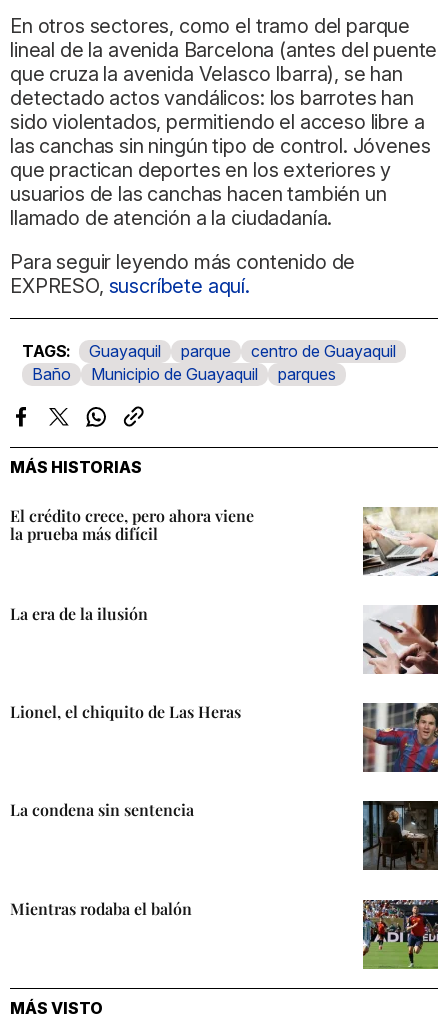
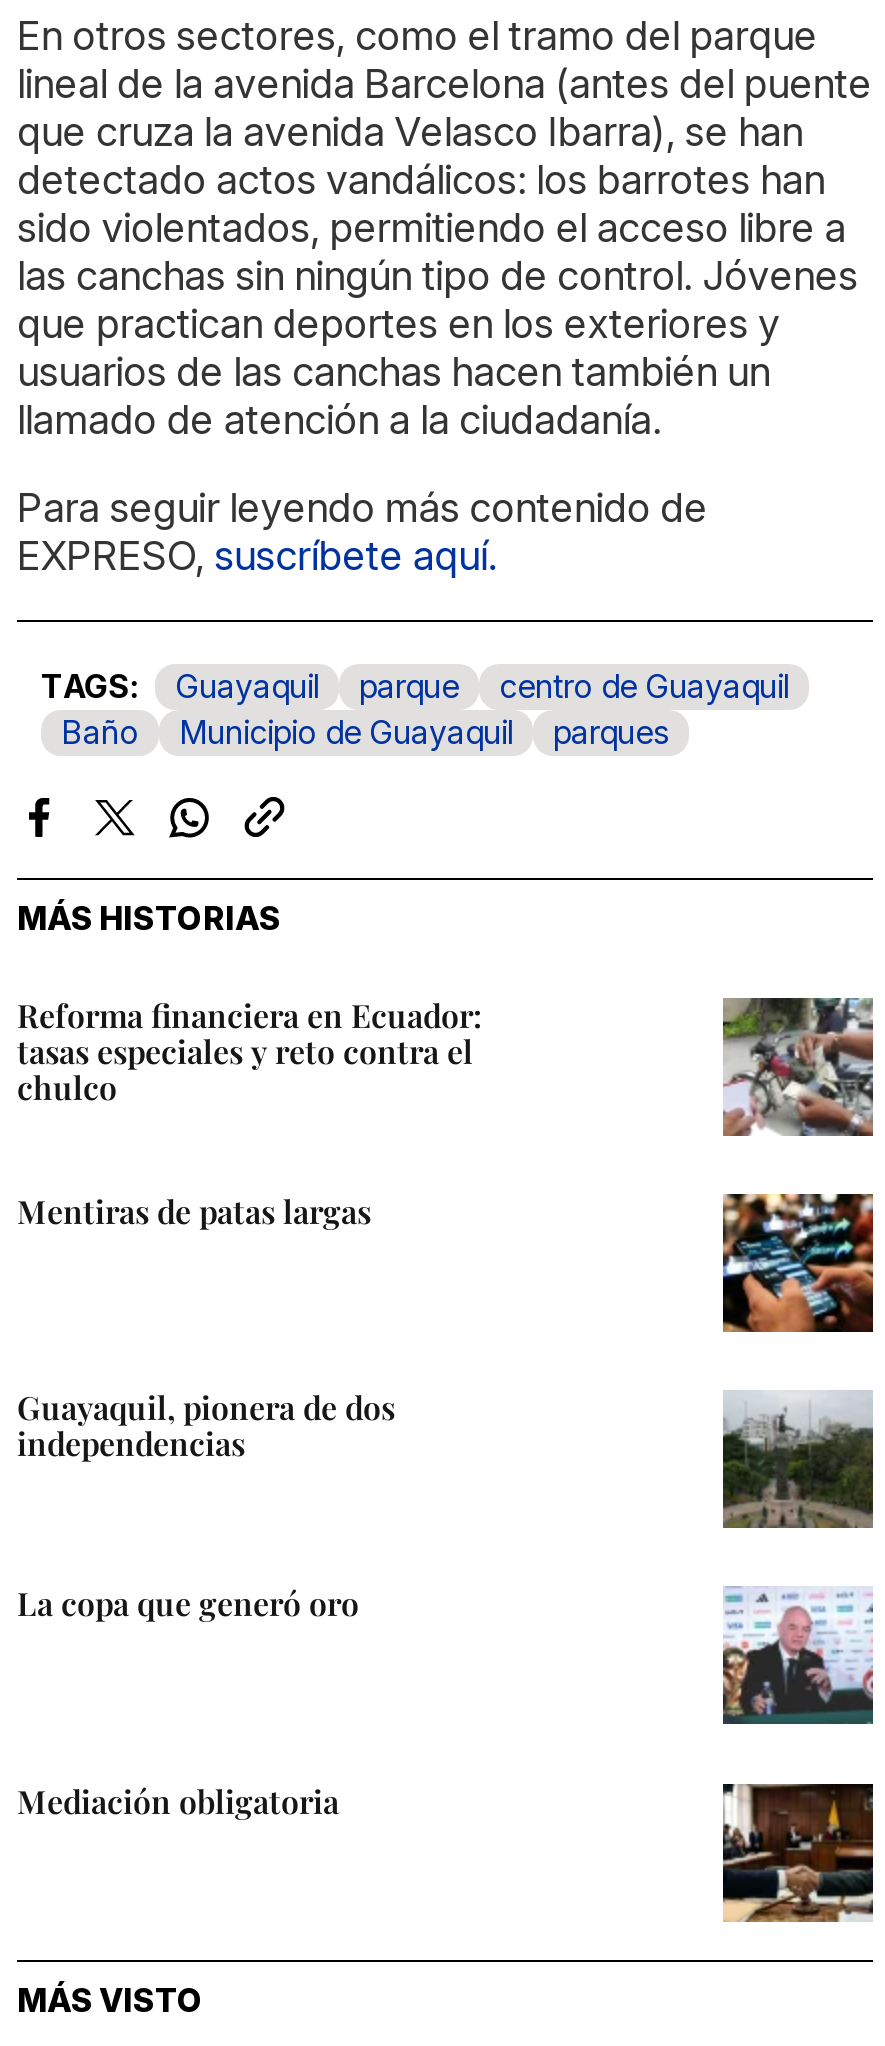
[10,505,254,544] El crédito crece, pero ahora viene | la prueba más difícil -> [17,994,483,1108] Reforma financiera en Ecuador: | tasas especiales y reto contra el | chulco
[362,507,439,577] [image] -> [721,996,875,1138] [image]
[10,603,148,624] La era de la ilusión -> [17,1190,371,1232] Mentiras de patas largas
[362,604,439,675] [image] -> [721,1192,875,1334] [image]
[10,701,241,722] Lionel, el chiquito de Las Heras -> [17,1386,395,1464] Guayaquil, pionera de dos | independencias
[362,702,439,773] [image] -> [721,1390,875,1530] [image]
[10,799,194,820] La condena sin sentencia -> [17,1583,359,1625] La copa que generó oro
[362,800,439,870] [image] -> [721,1586,875,1724] [image]
[10,897,192,918] Mientras rodaba el balón -> [17,1779,339,1821] Mediación obligatoria
[362,899,439,970] [image] -> [721,1782,875,1922] [image]

